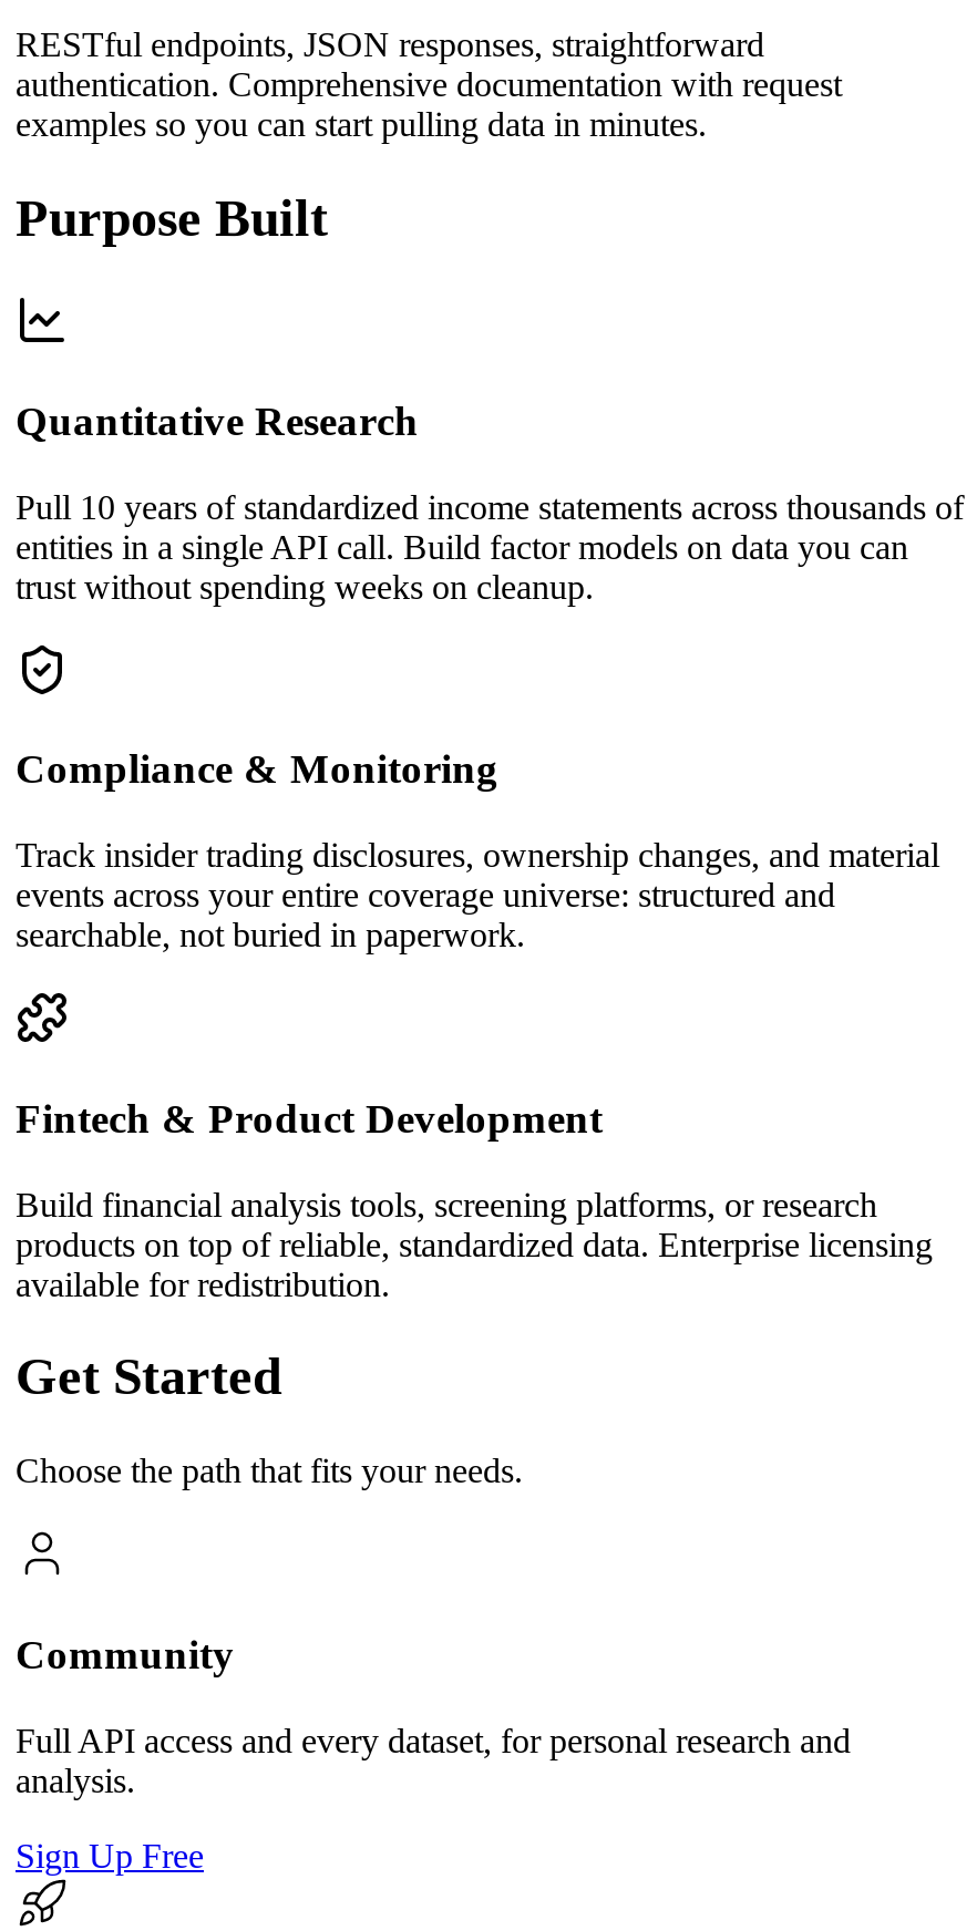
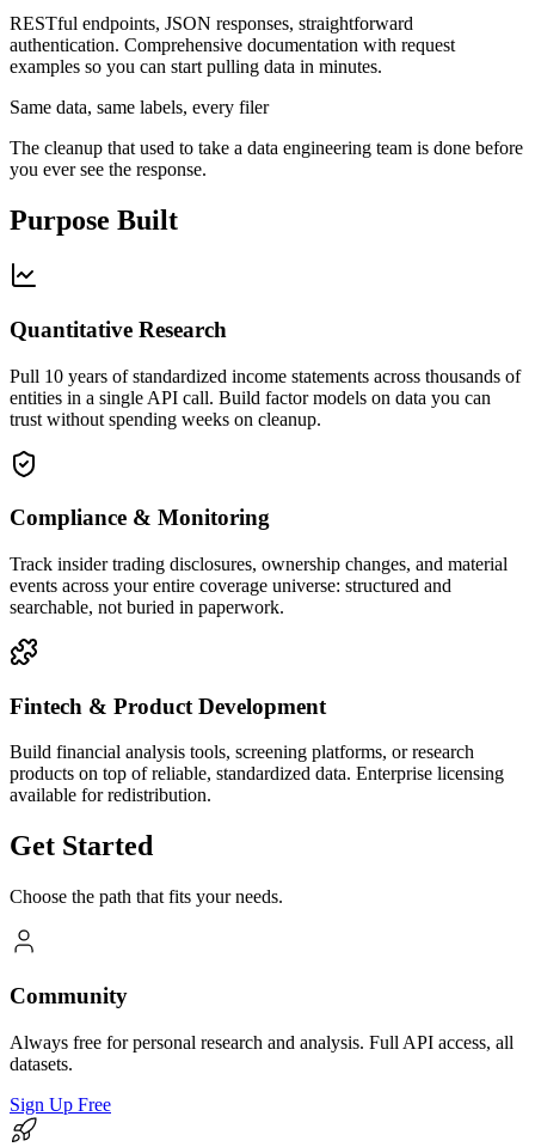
none -> [10,97,523,180] Same data, same labels, every filer | The cleanup that used to take a data engineering team is done before | you ever see the response.
[16,1721,851,1799] Full API access and every dataset, for personal research and | analysis. -> [10,1032,514,1074] Always free for personal research and analysis. Full API access, all | datasets.

